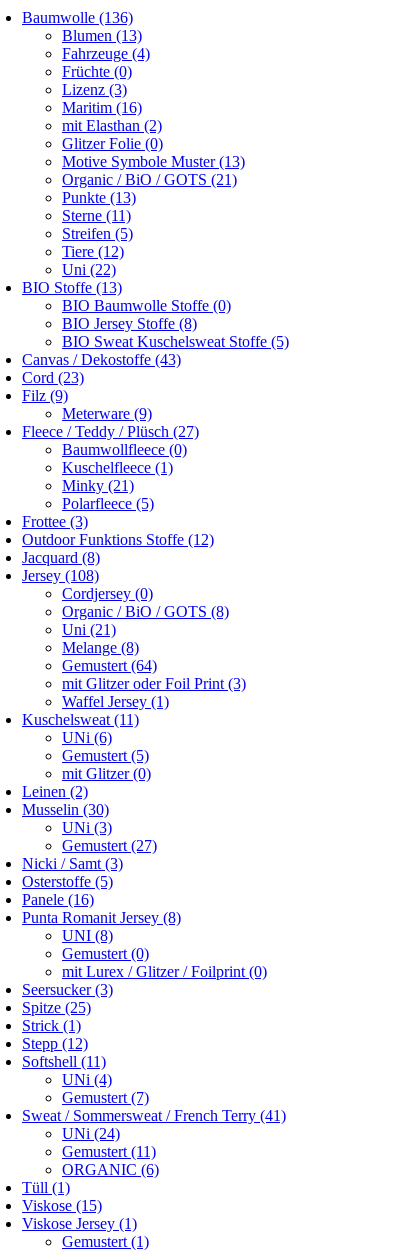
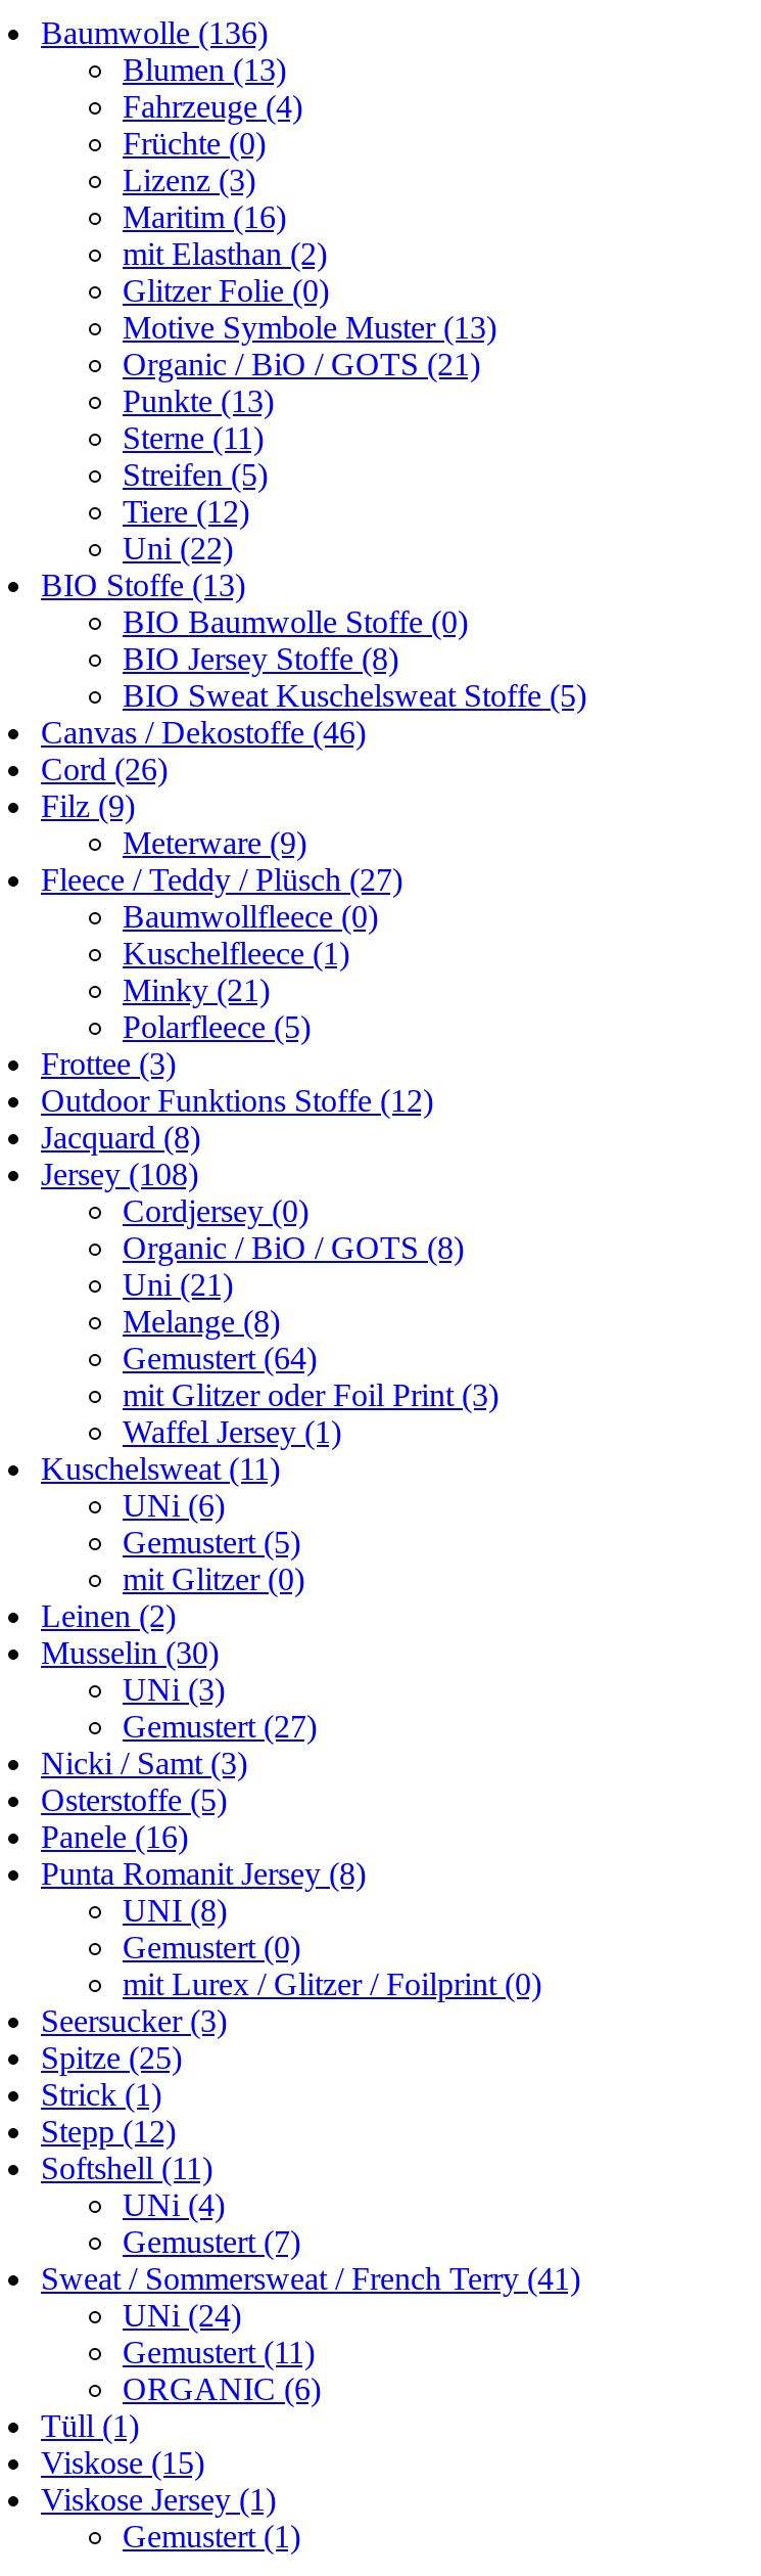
[22,351,181,368] Canvas / Dekostoffe (43) -> [41,715,366,750] Canvas / Dekostoffe (46)
[22,369,84,386] Cord (23) -> [41,752,168,786] Cord (26)

